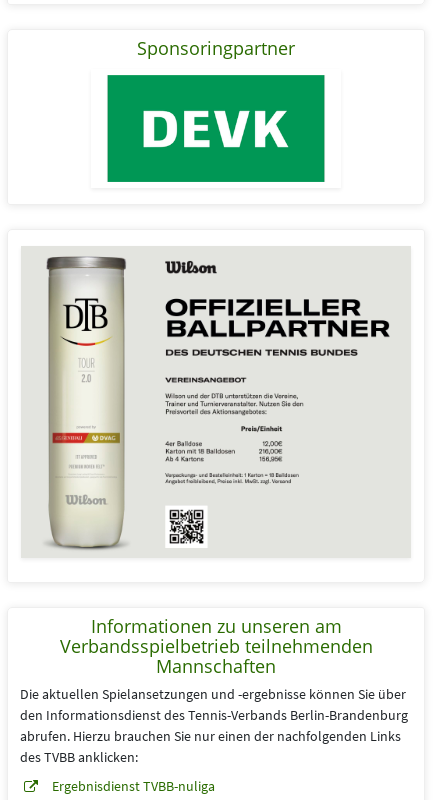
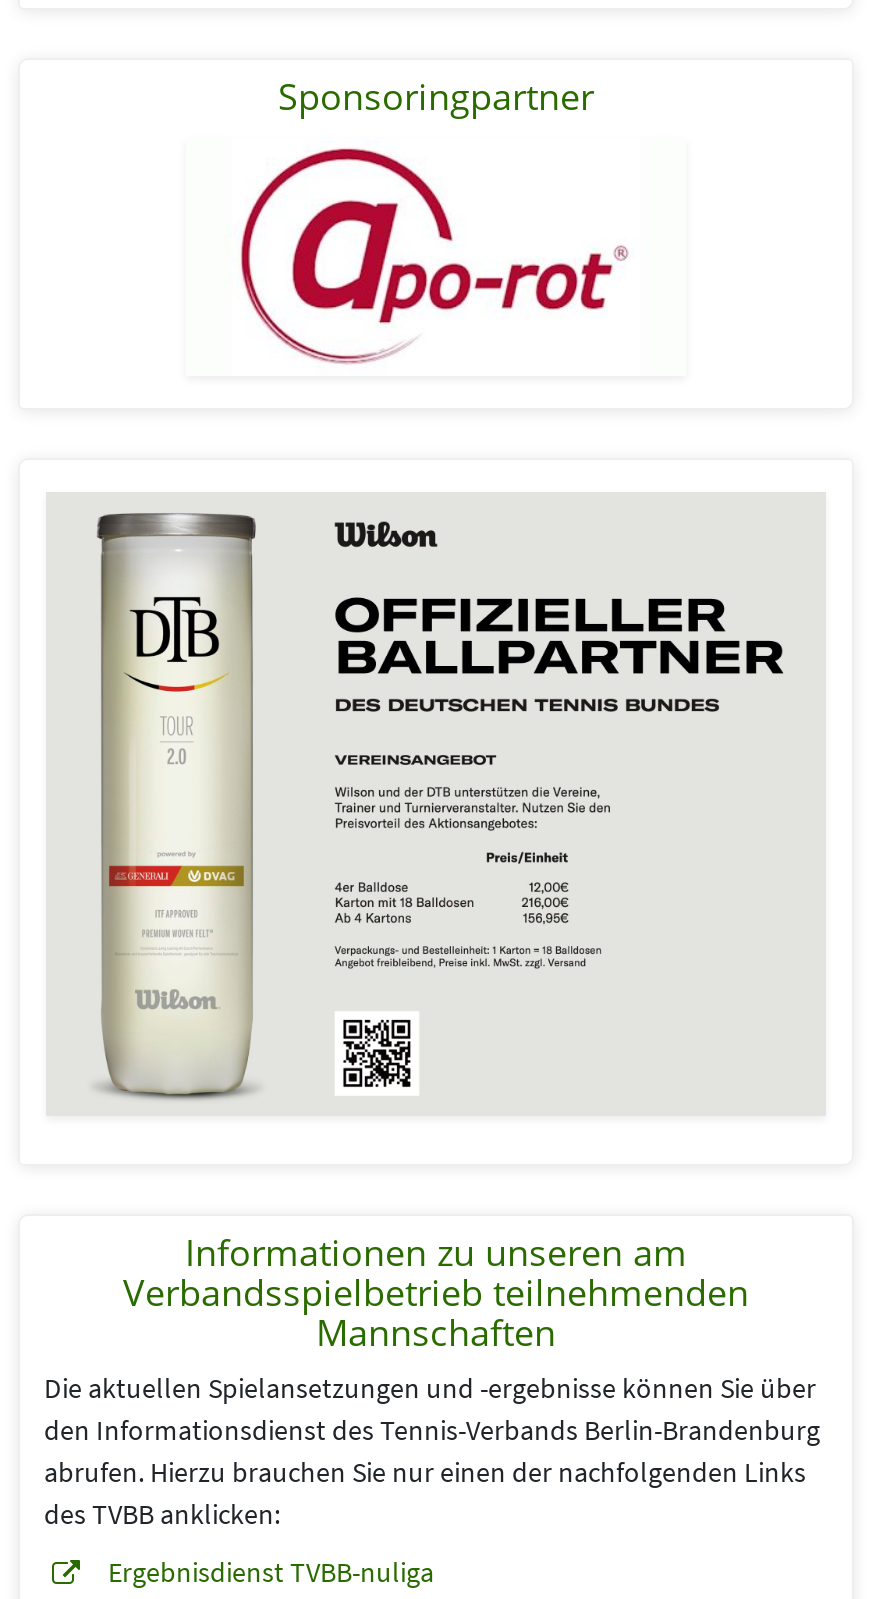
[106,74,326,183] [image] -> [218,146,654,364] [image]

